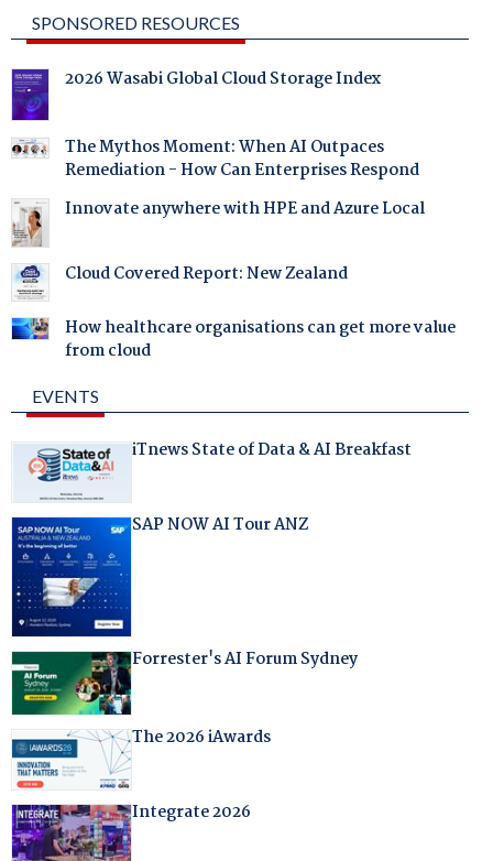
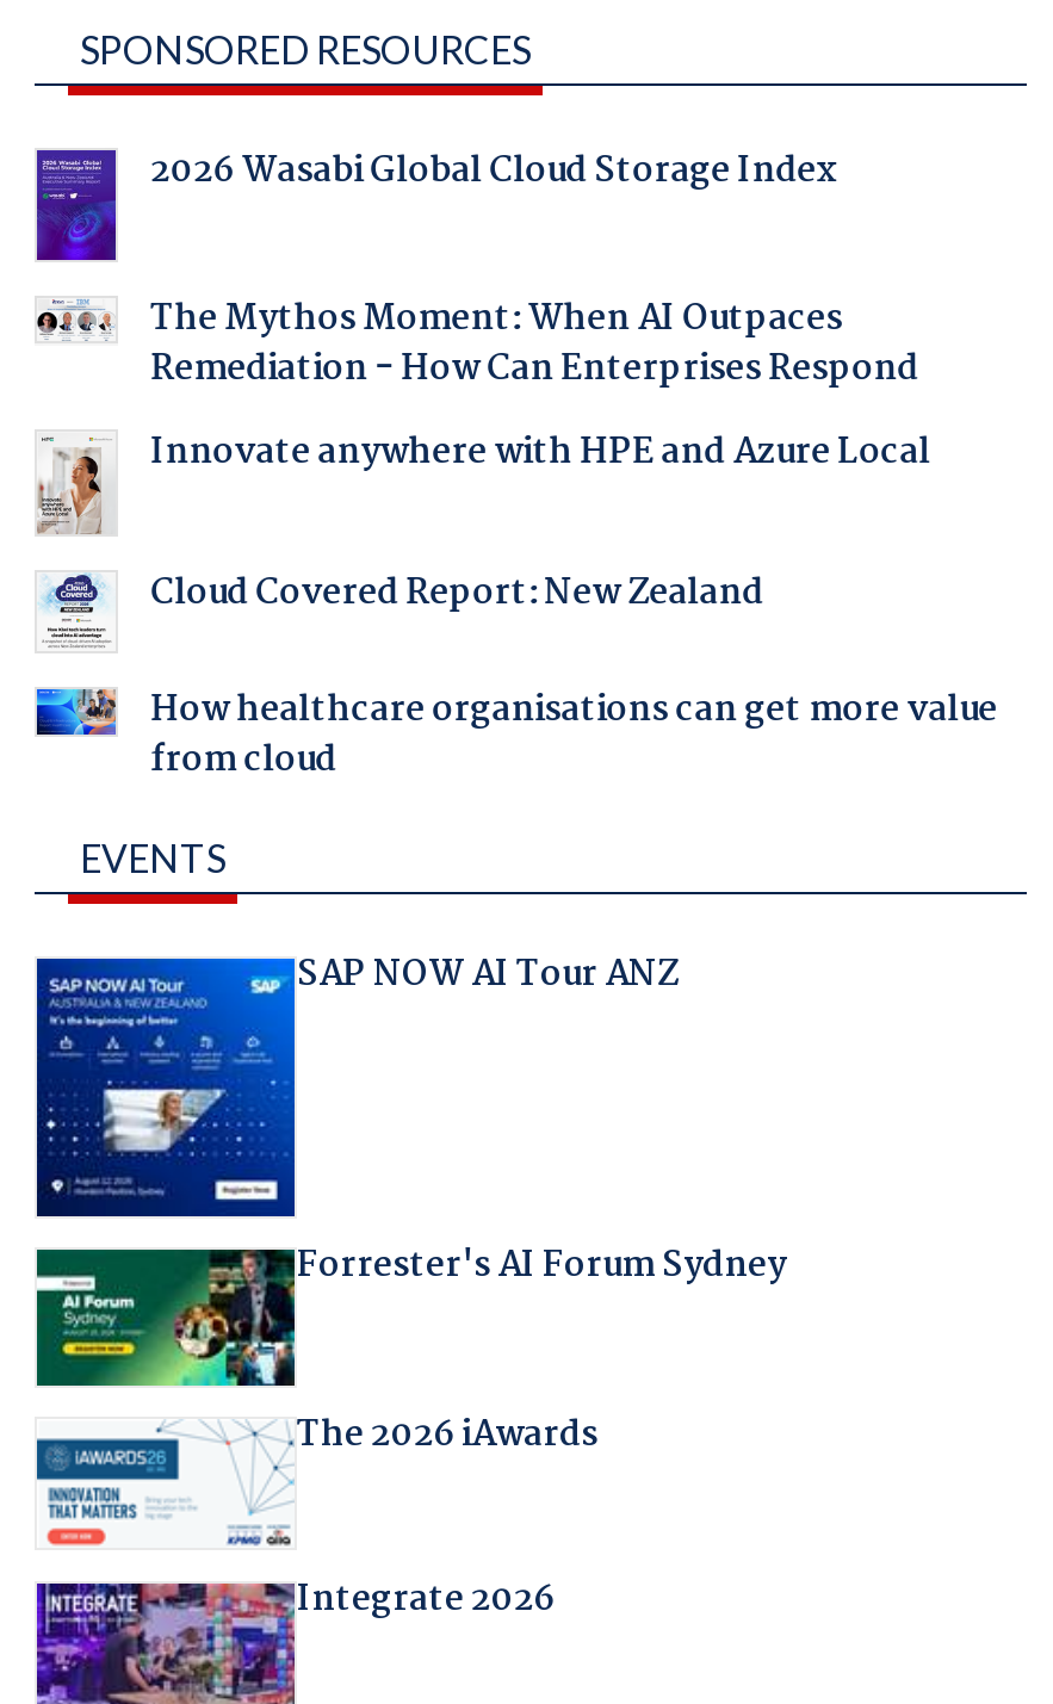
[14,438,411,501] [image] | iTnews State of Data & AI Breakfast -> none

